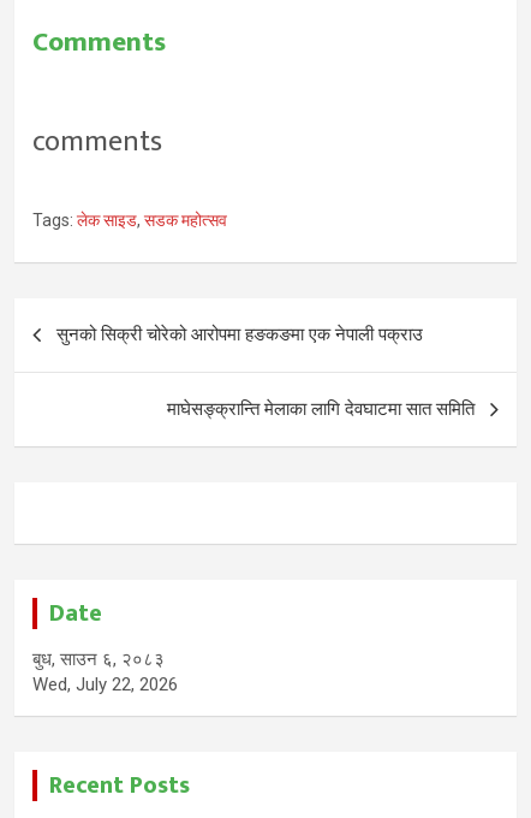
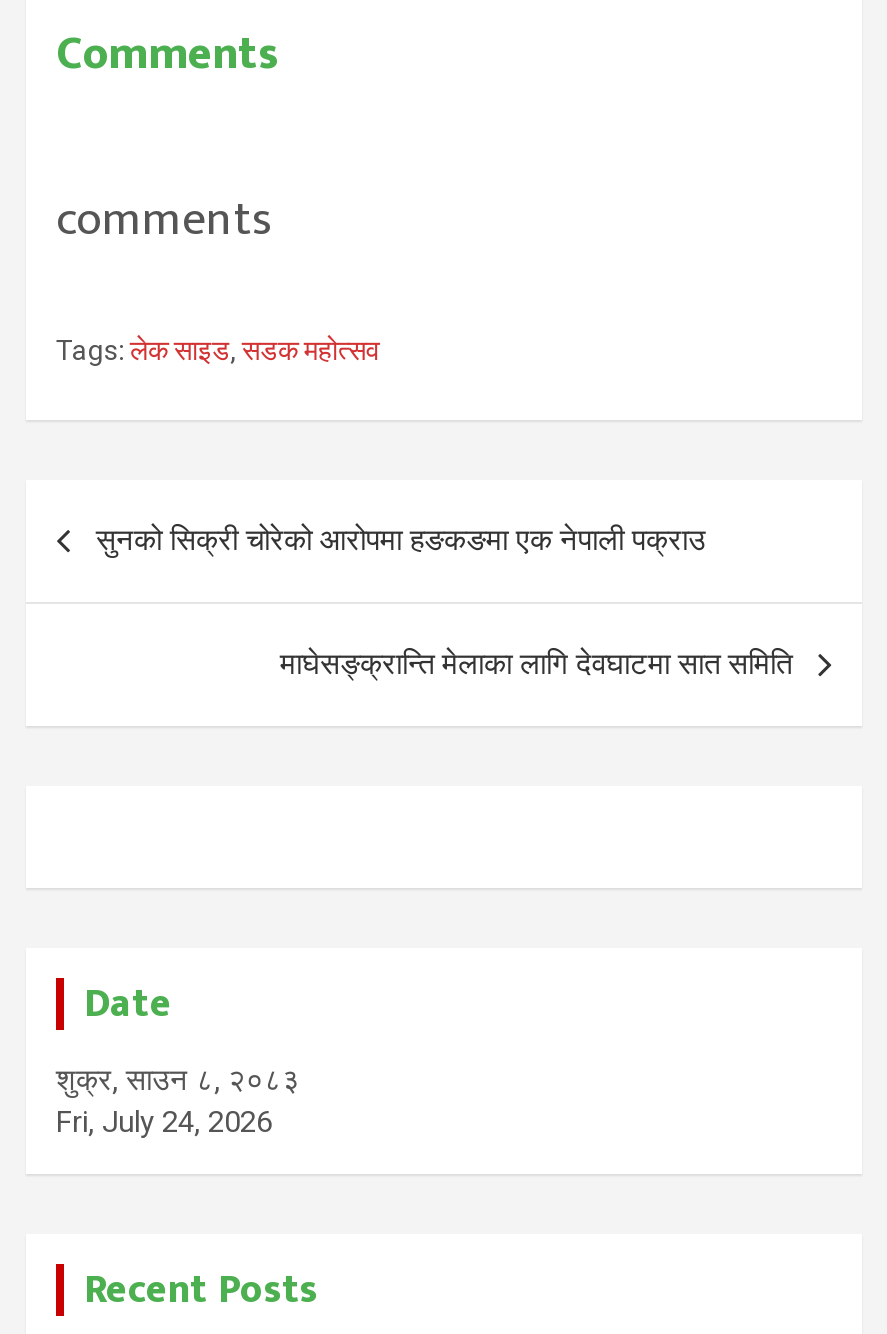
[32,649,165,670] बुध, साउन ६, २०८३ -> [56,1063,300,1099] शुक्र, साउन ८, २०८३
[32,674,178,696] Wed, July 22, 2026 -> [56,1105,272,1141] Fri, July 24, 2026

